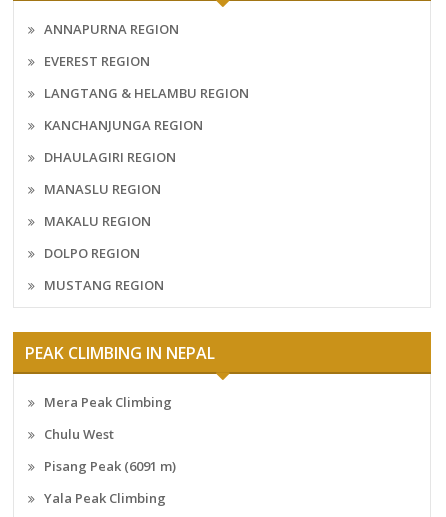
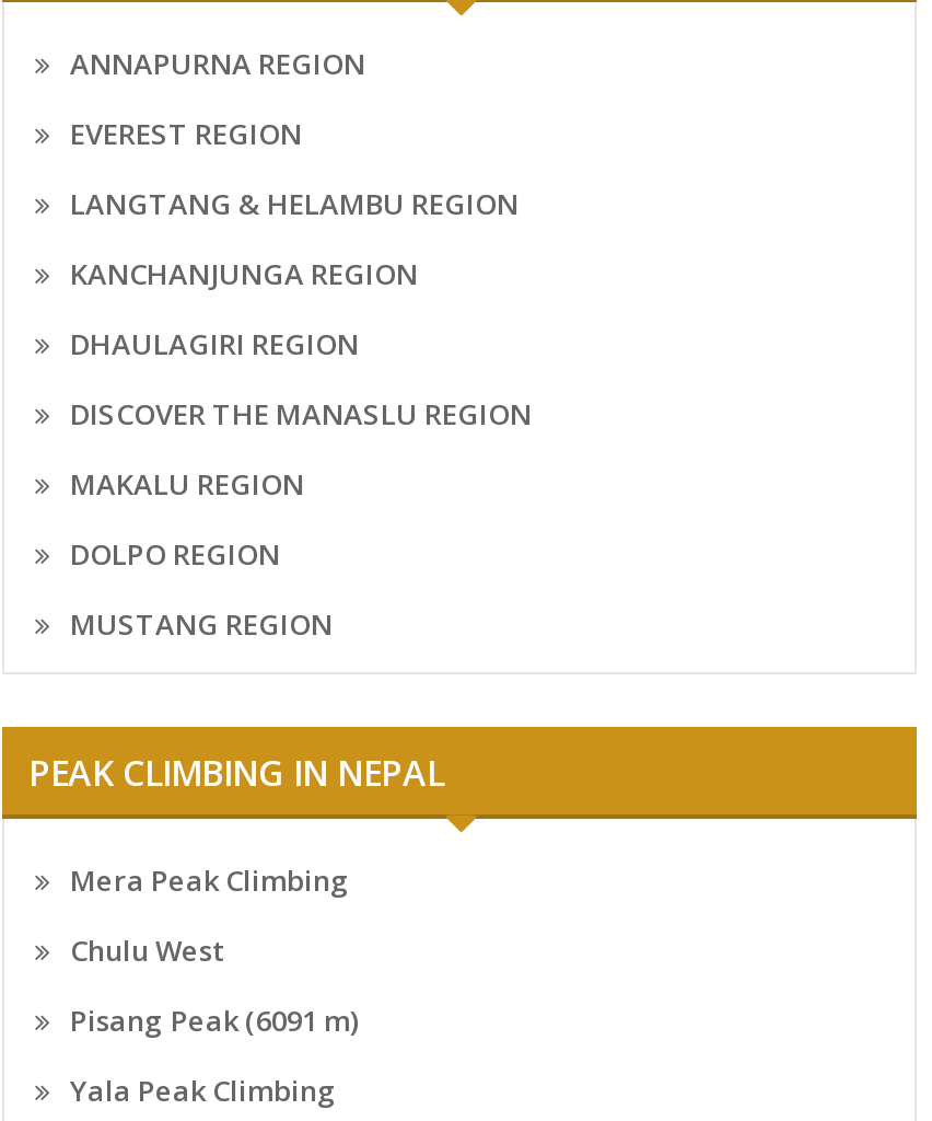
[44,180,161,198] MANASLU REGION -> [70,394,532,433] DISCOVER THE MANASLU REGION

